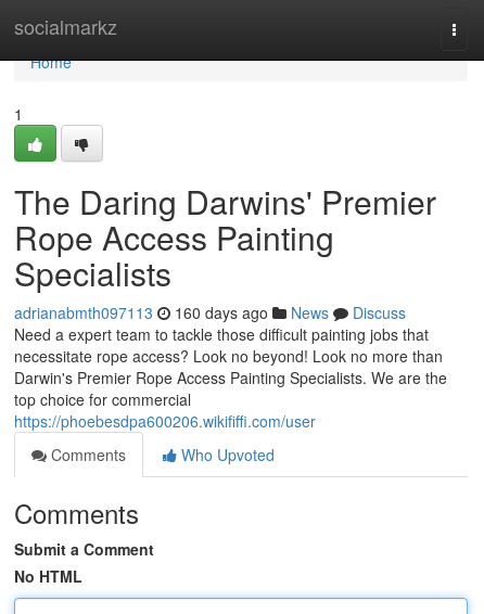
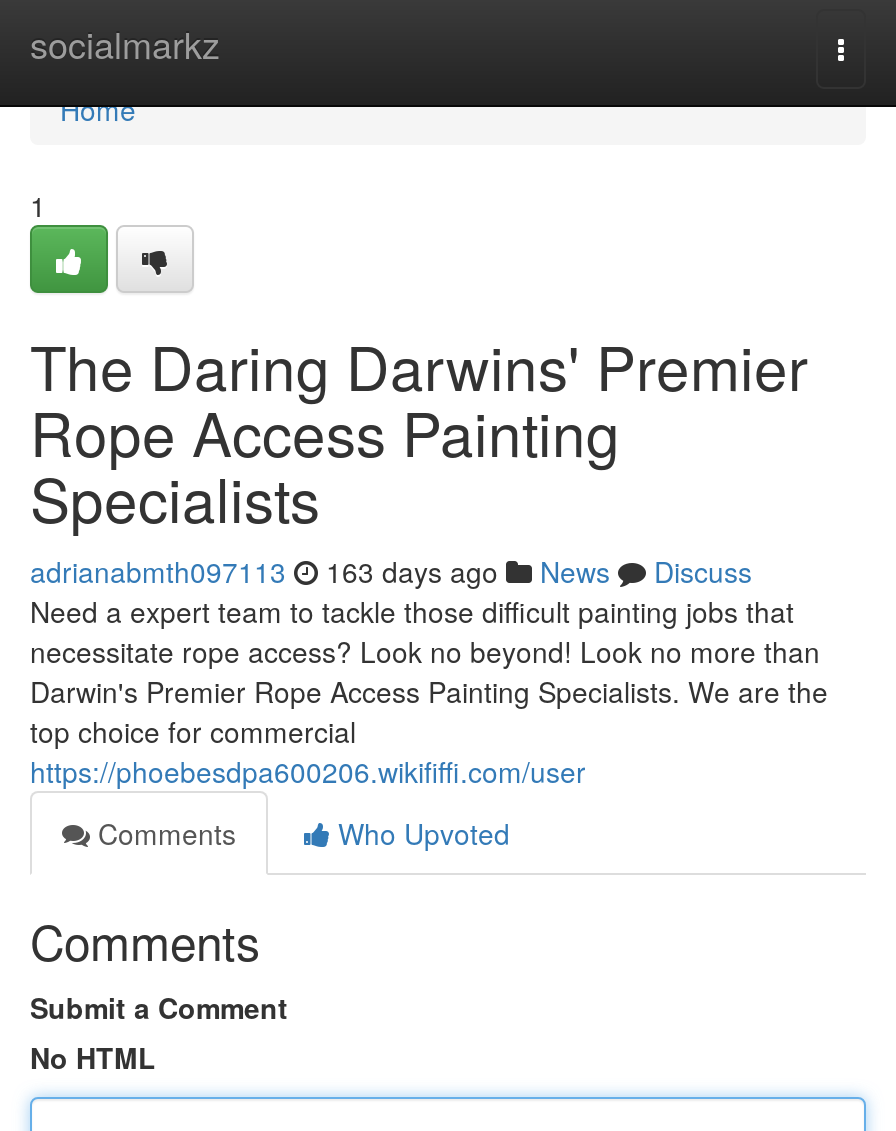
[14,302,406,323] adrianabmth097113 160 days ago News Discuss -> [30,551,752,591] adrianabmth097113 163 days ago News Discuss

